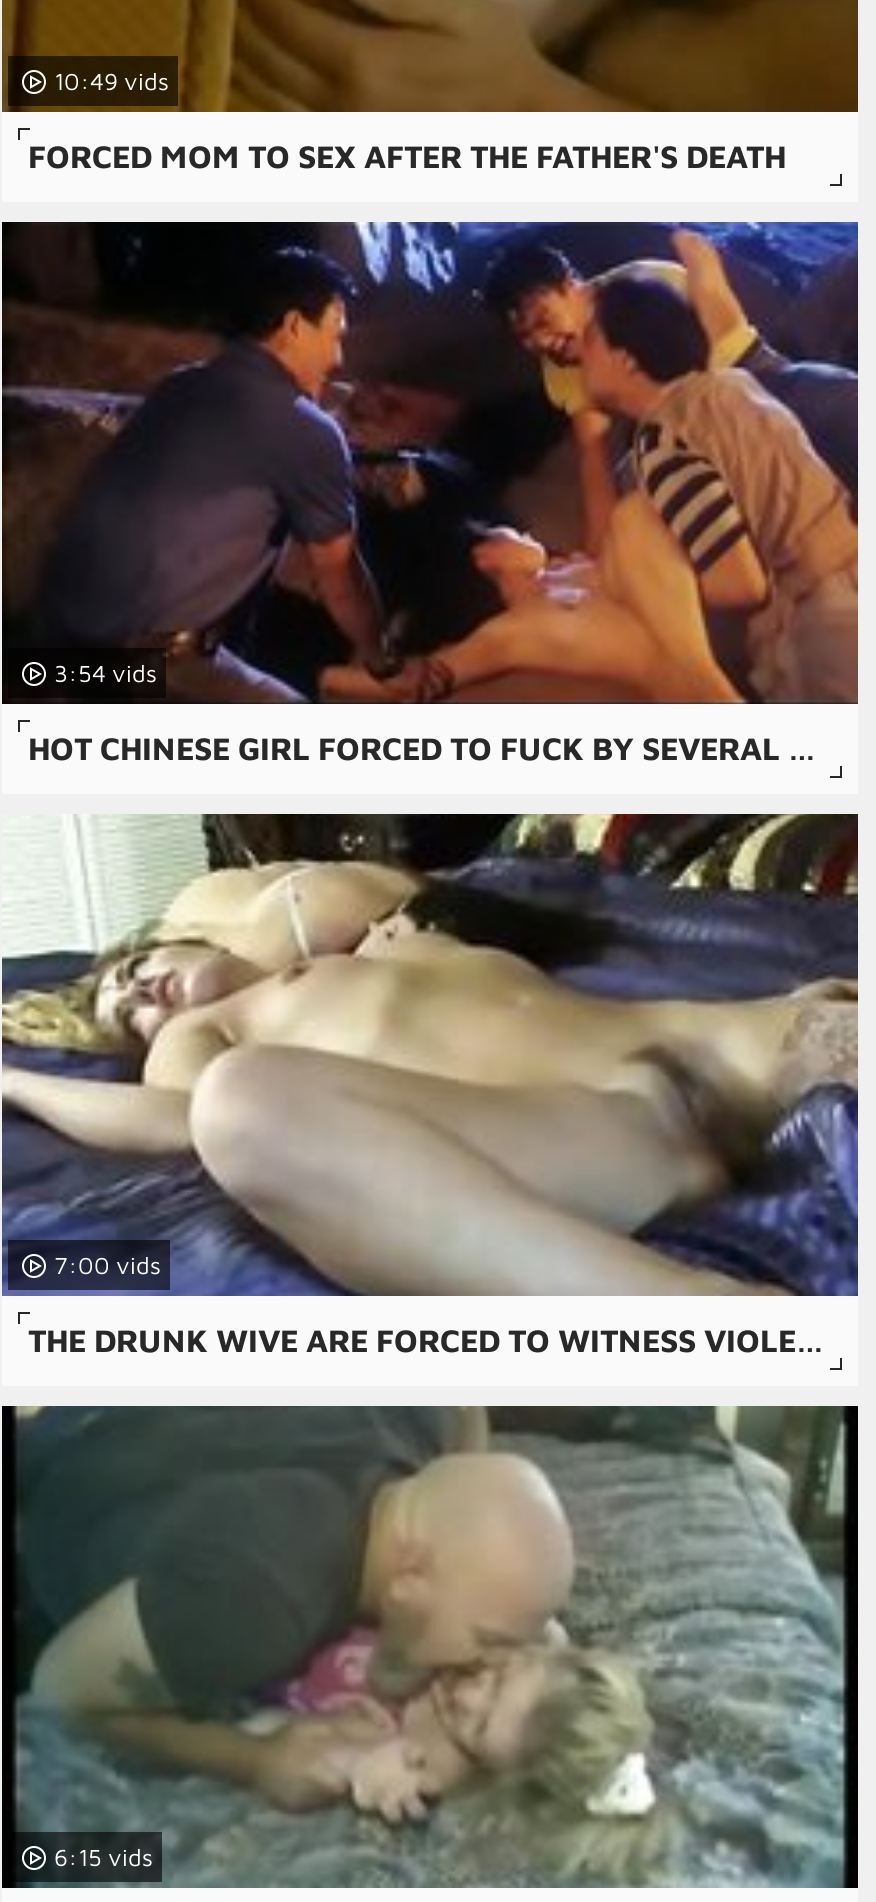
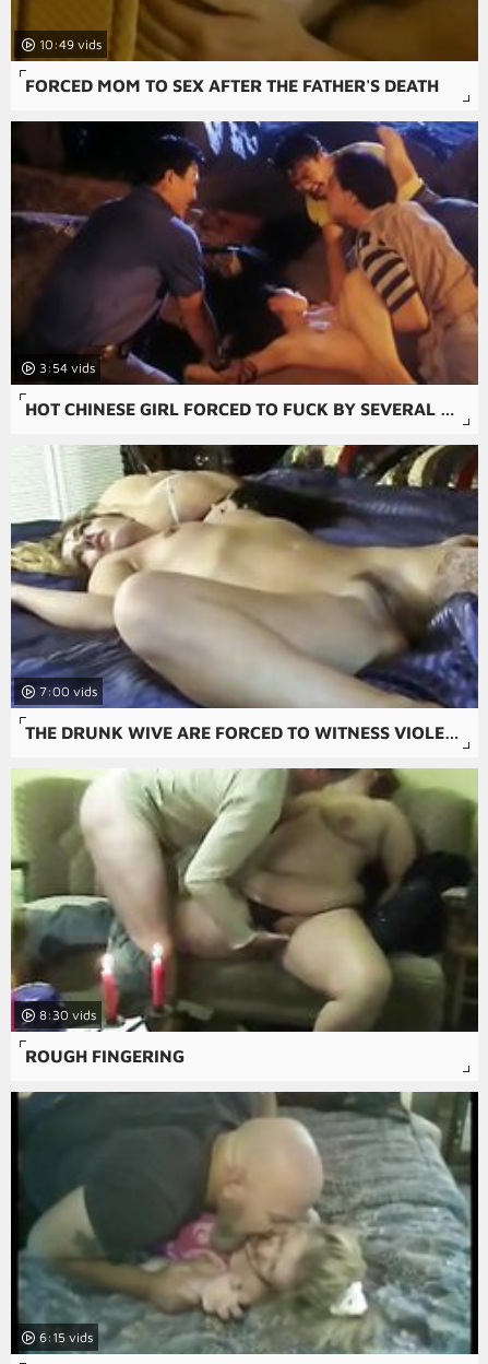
none -> [11,768,478,1033] [image] | 8:30
none -> [25,1045,185,1065] ROUGH FINGERING

